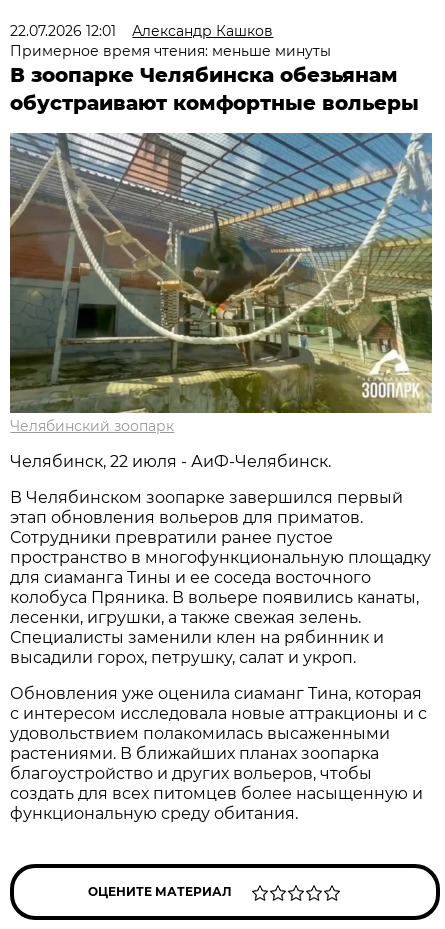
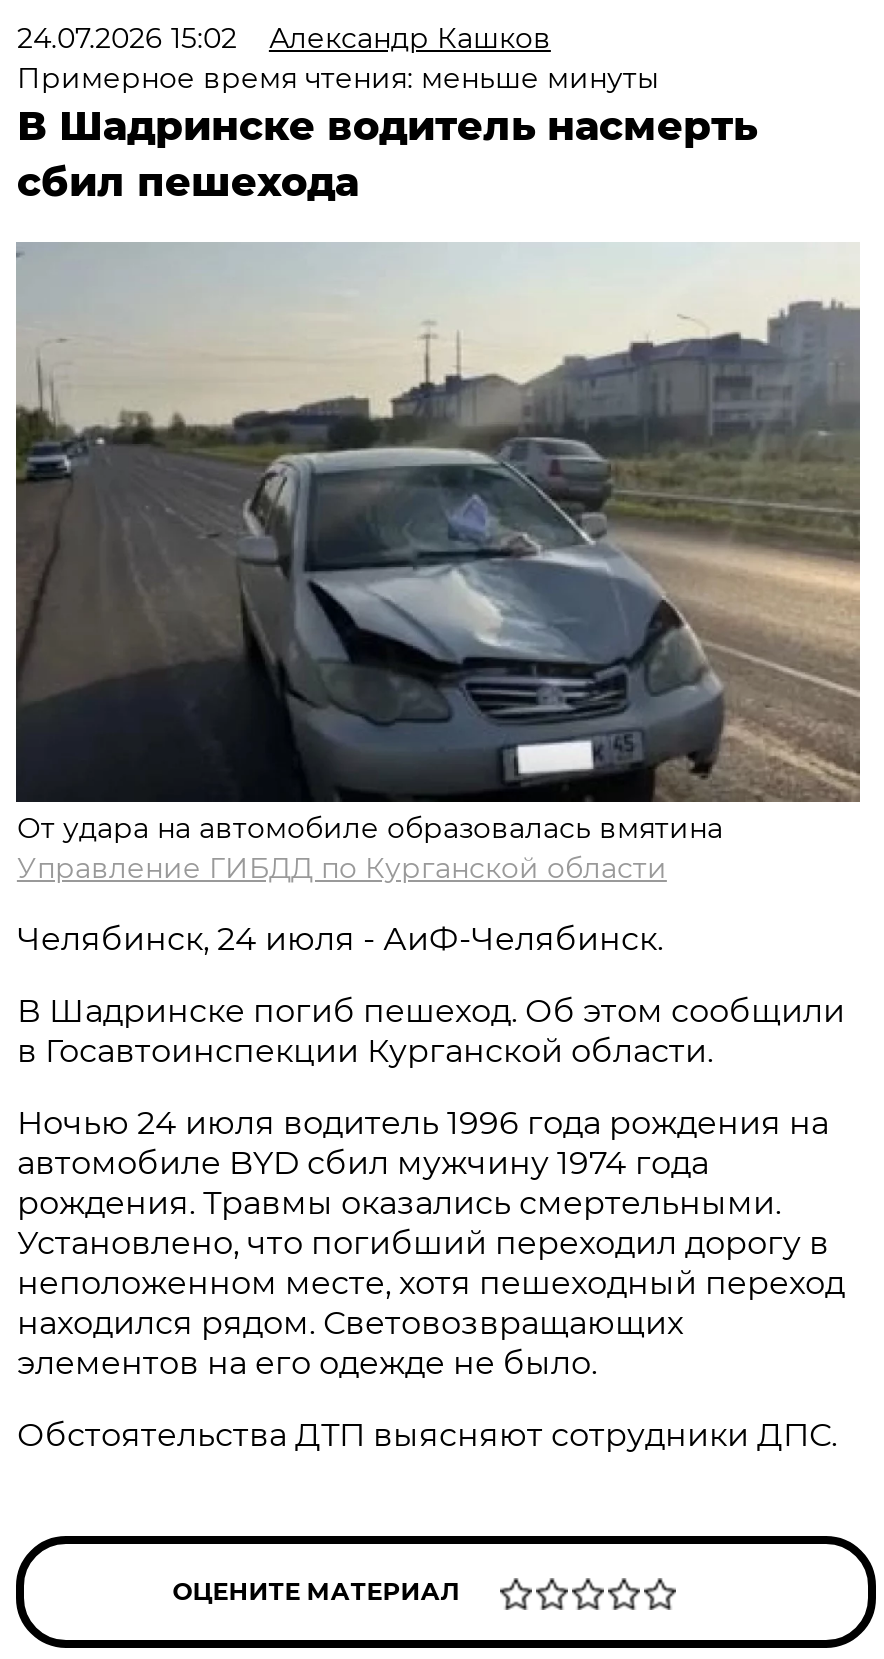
[10,22,273,40] 22.07.2026 12:01 Александр Кашков -> [17,20,551,56] 24.07.2026 15:02 Александр Кашков
[10,63,419,115] В зоопарке Челябинска обезьянам | обустраивают комфортные вольеры -> [17,102,757,206] В Шадринске водитель насмерть | сбил пешехода
[10,132,433,823] [image] | Челябинский зоопарк | Челябинск, 22 июля - АиФ-Челябинск. | В Челябинском зоопарке завершился первый | этап обновления вольеров для приматов. | Сотрудники превратили ранее пустое | пространство в многофункциональную площадку | для сиаманга Тины и ее соседа восточного | колобуса Пряника. В вольере появились канаты, | лесенки, игрушки, а также свежая зелень. | Специалисты заменили клен на рябинник и | высадили горох, петрушку, салат и укроп. | Обновления уже оценила сиаманг Тина, которая | с интересом исследовала новые аттракционы и с | удовольствием полакомилась высаженными | растениями. В ближайших планах зоопарка | благоустройство и других вольеров, чтобы | создать для всех питомцев более насыщенную и | функциональную среду обитания. -> [16,242,860,1455] [image] | От удара на автомобиле образовалась вмятина | Управление ГИБДД по Курганской области | Челябинск, 24 июля - АиФ-Челябинск. | В Шадринске погиб пешеход. Об этом сообщили | в Госавтоинспекции Курганской области. | Ночью 24 июля водитель 1996 года рождения на | автомобиле BYD сбил мужчину 1974 года | рождения. Травмы оказались смертельными. | Установлено, что погибший переходил дорогу в | неположенном месте, хотя пешеходный переход | находился рядом. Световозвращающих | элементов на его одежде не было. | Обстоятельства ДТП выясняют сотрудники ДПС.

